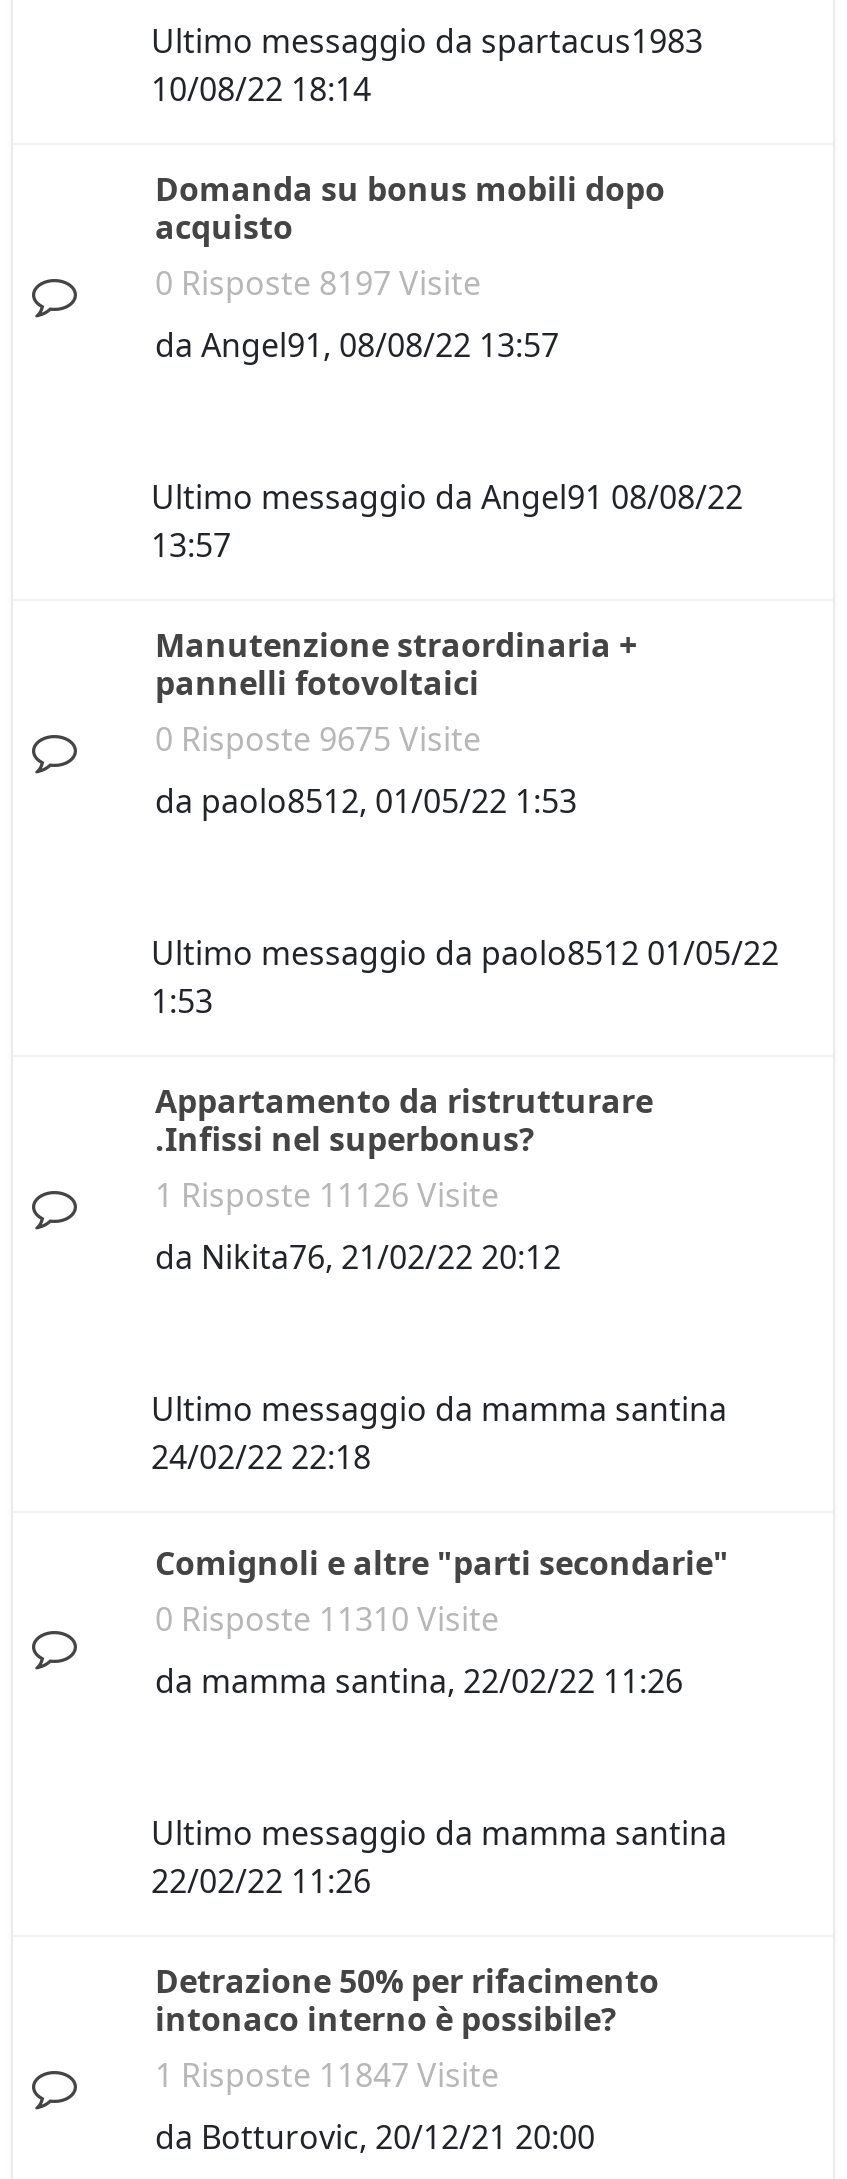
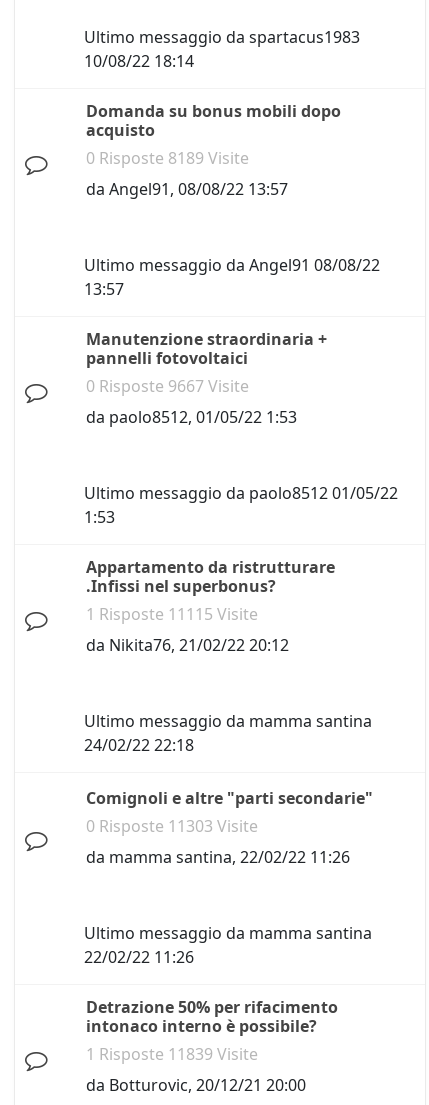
[155,261,481,305] 0 Risposte 8197 Visite -> [86,147,249,169] 0 Risposte 8189 Visite
[155,717,481,761] 0 Risposte 9675 Visite -> [86,375,249,397] 0 Risposte 9667 Visite
[155,1173,499,1217] 1 Risposte 11126 Visite -> [86,603,258,625] 1 Risposte 11115 Visite
[155,1597,499,1641] 0 Risposte 11310 Visite -> [86,815,258,837] 0 Risposte 11303 Visite
[155,2053,499,2097] 1 Risposte 11847 Visite -> [86,1043,258,1065] 1 Risposte 11839 Visite

